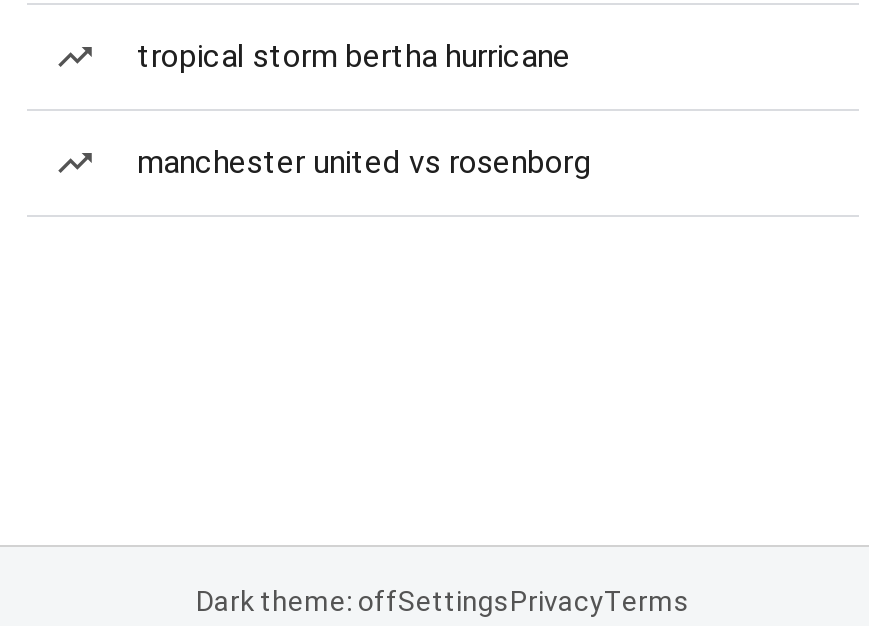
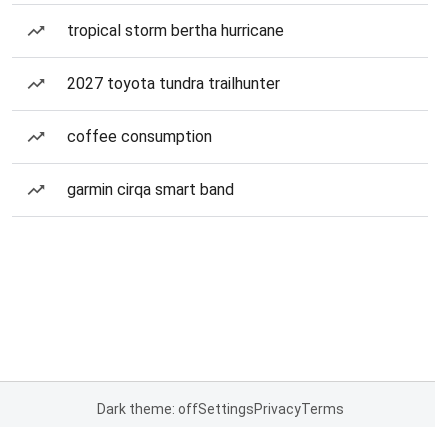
[137,143,591,181] manchester united vs rosenborg -> [67,74,280,199] 2027 toyota tundra trailhunter | coffee consumption | garmin cirqa smart band

